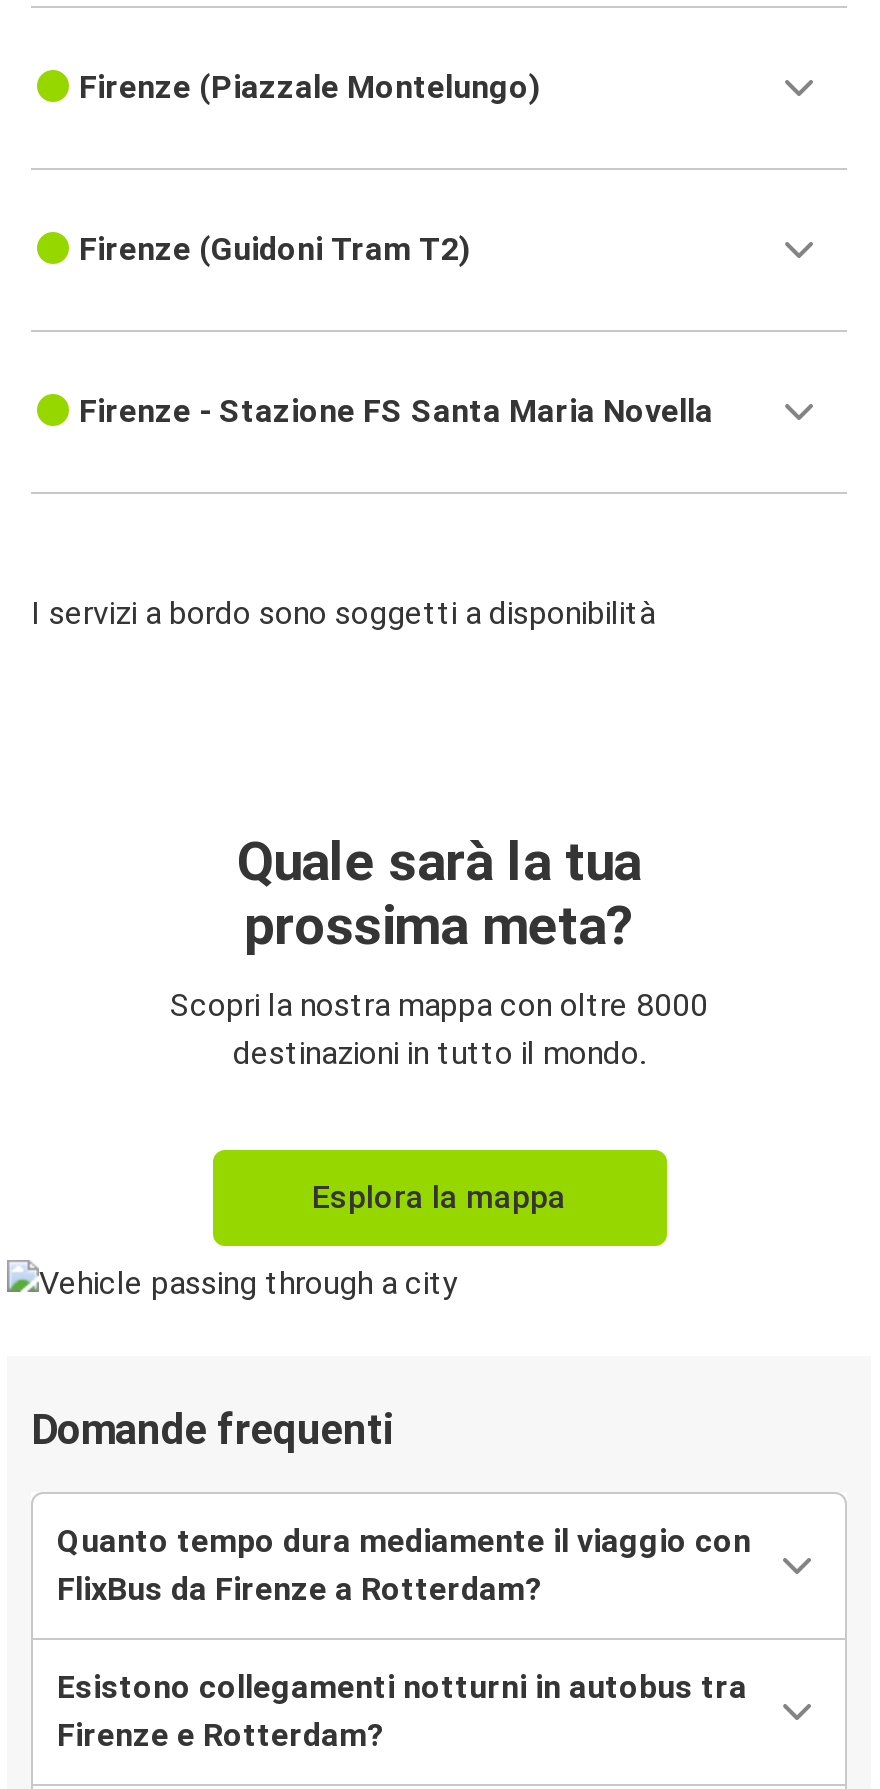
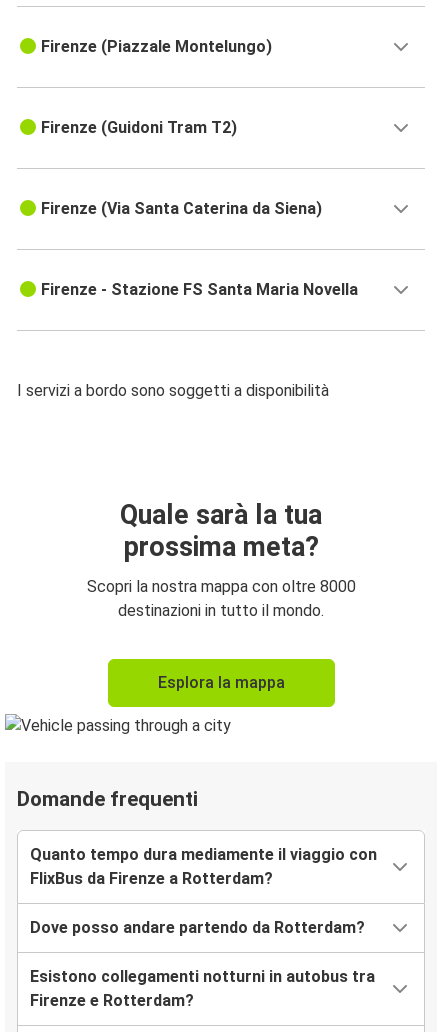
none -> [41,199,322,218] Firenze (Via Santa Caterina da Siena)
none -> [30,918,365,937] Dove posso andare partendo da Rotterdam?

